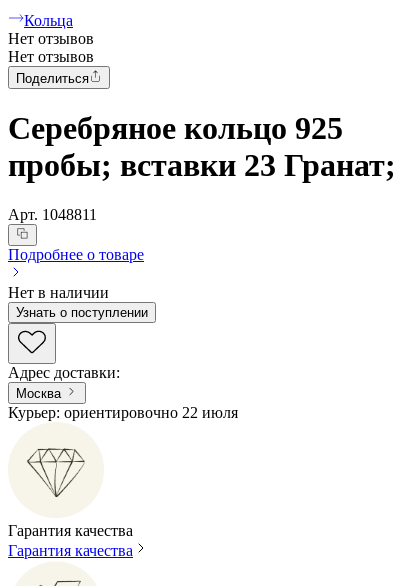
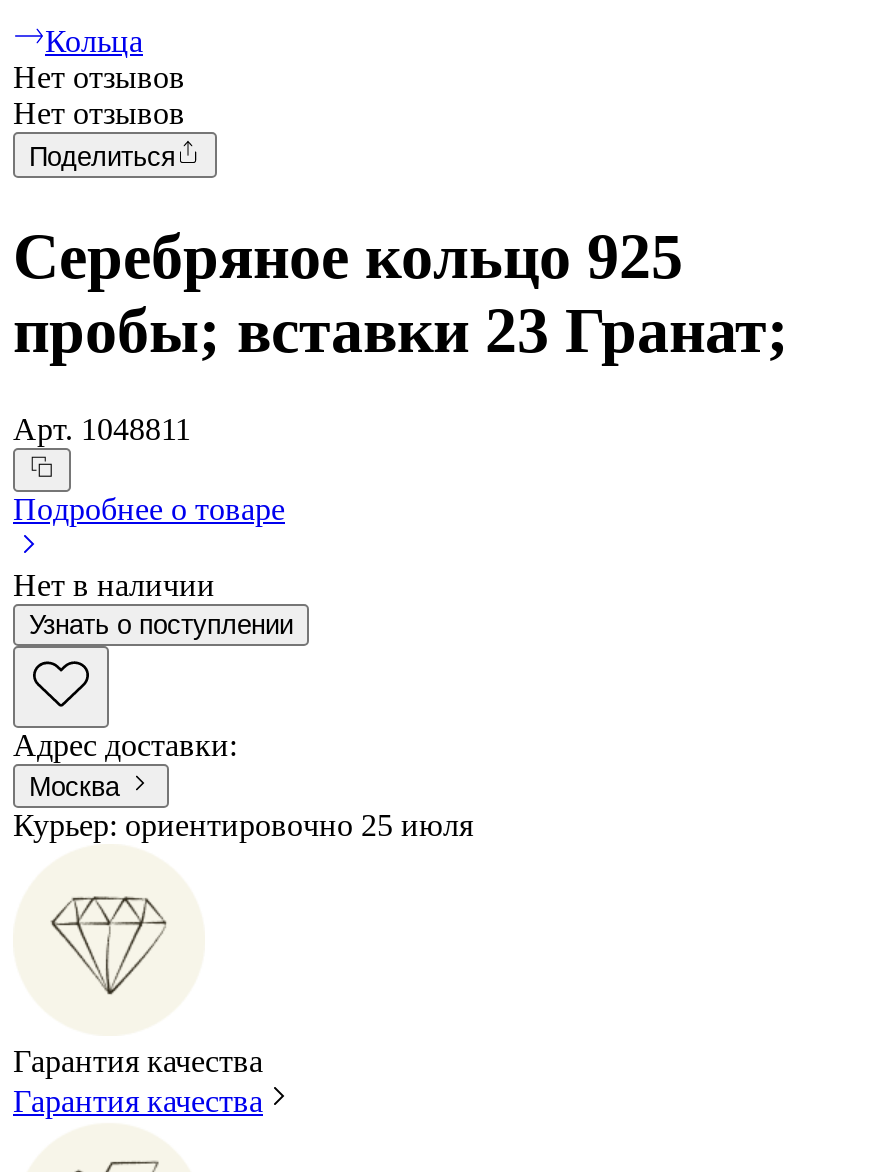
[8,404,238,421] Курьер: ориентировочно 22 июля -> [13,808,473,842] Курьер: ориентировочно 25 июля

